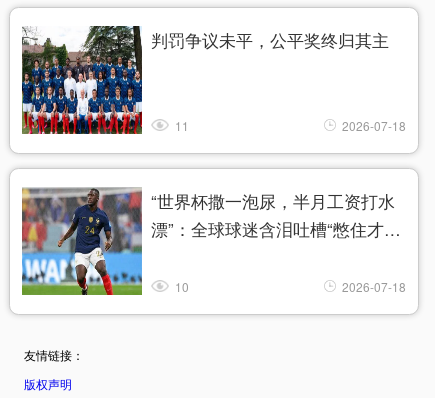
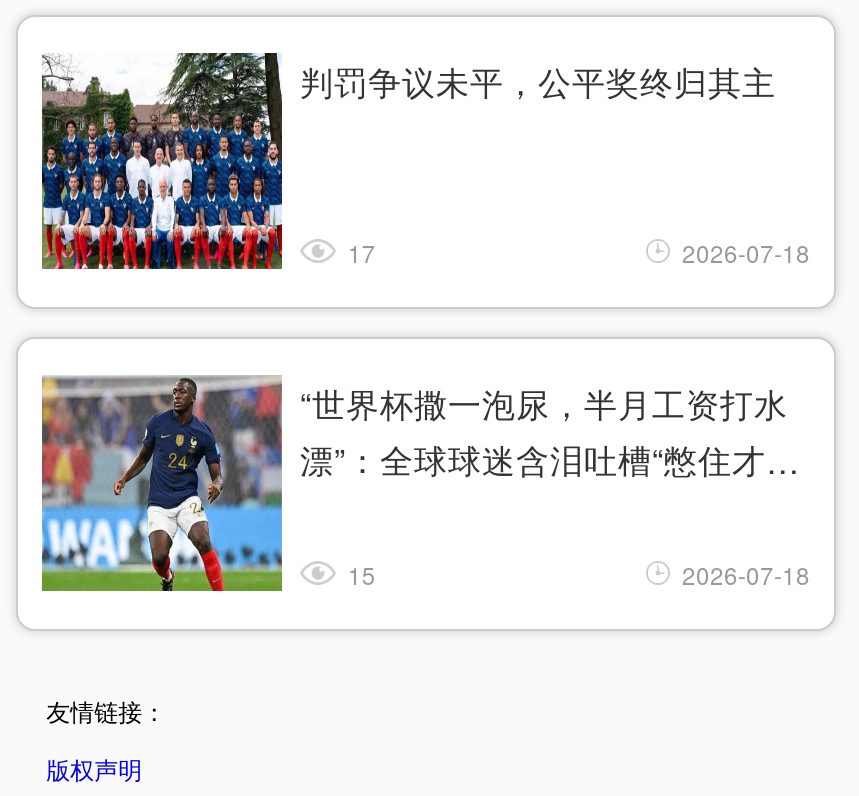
[175,117,189,134] 11 -> [348,234,376,268] 17
[175,278,189,295] 10 -> [348,557,376,591] 15

